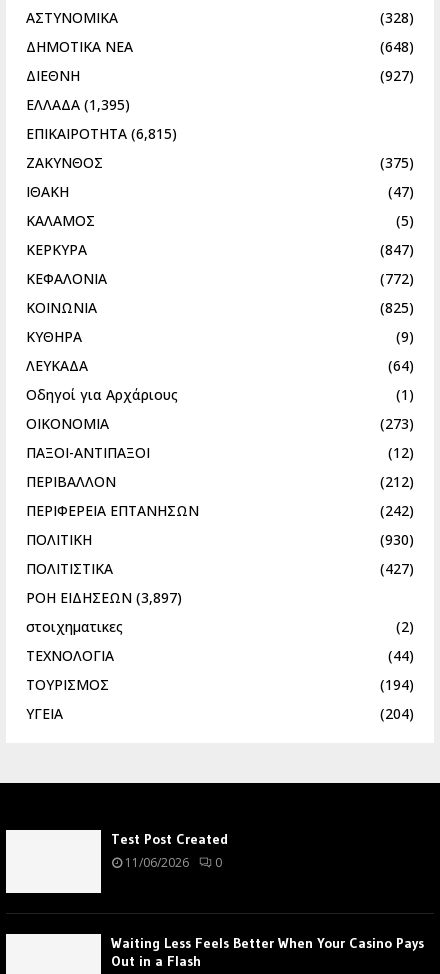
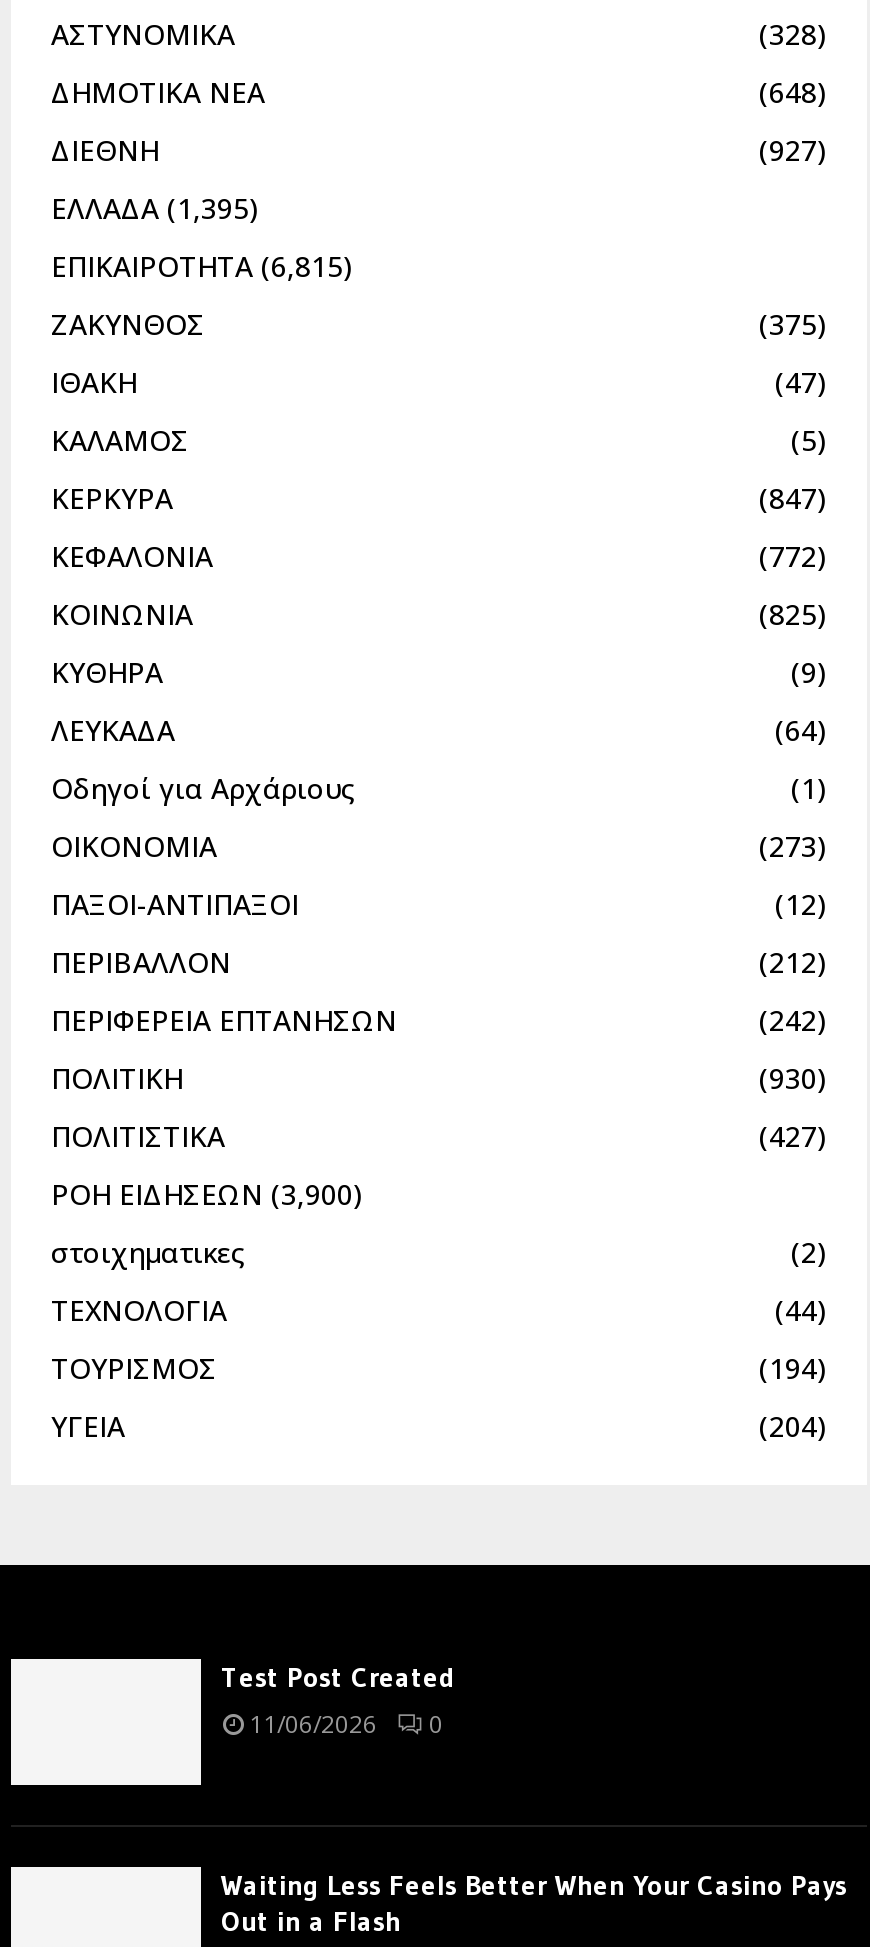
[26,587,182,606] ΡΟΗ ΕΙΔΗΣΕΩΝ (3,897) -> [51,1174,363,1212] ΡΟΗ ΕΙΔΗΣΕΩΝ (3,900)

